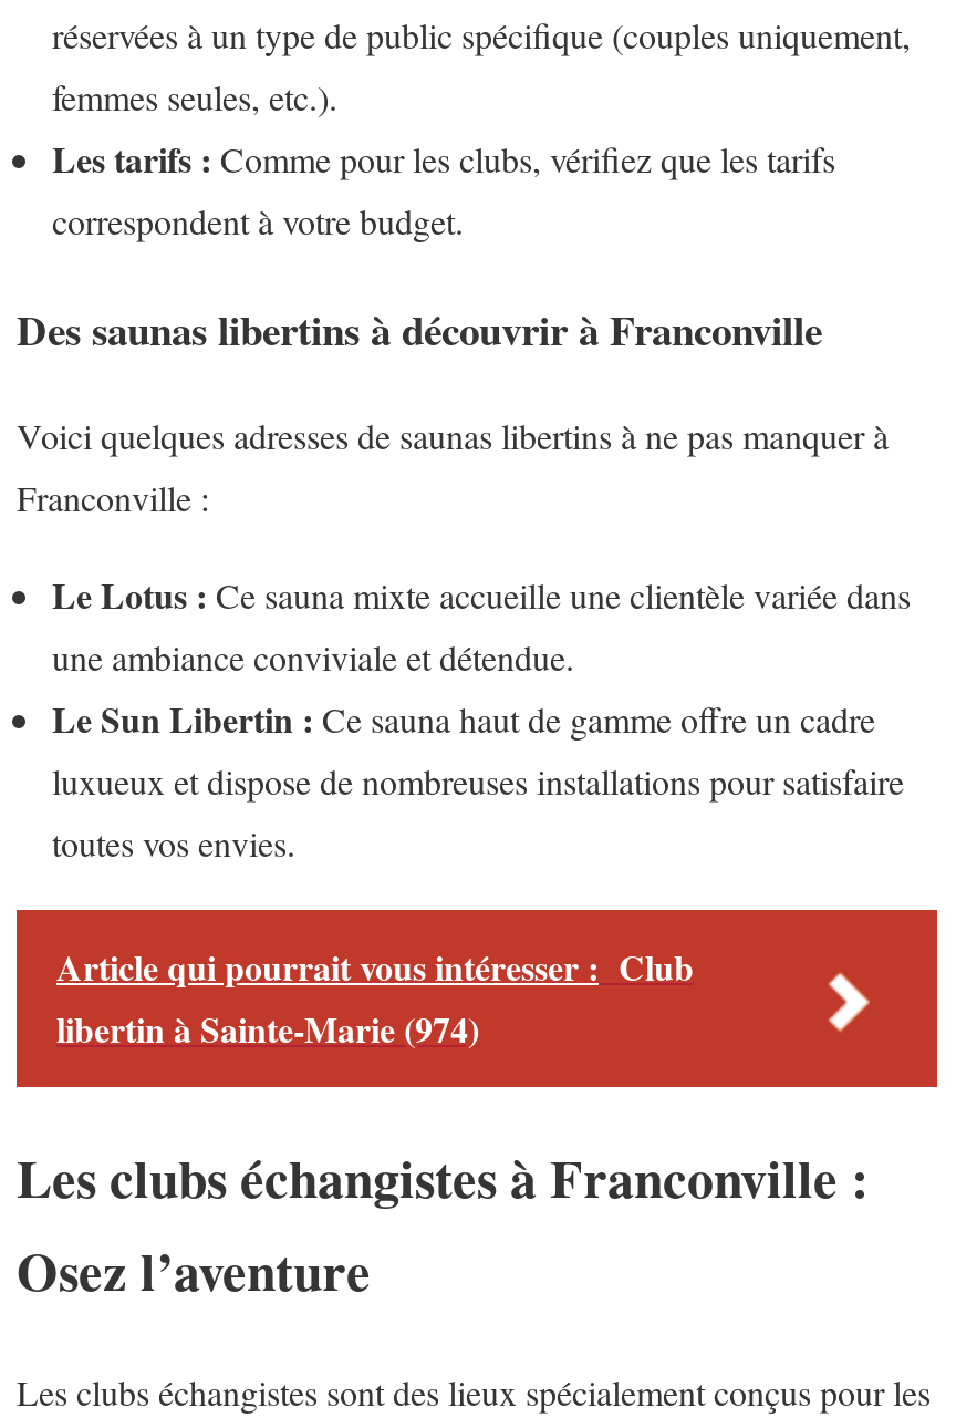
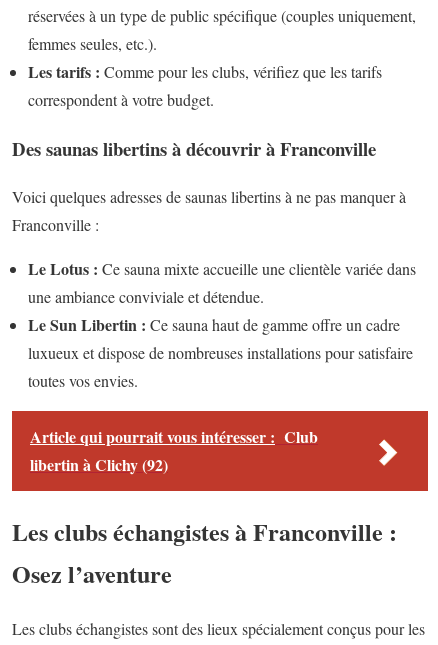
[56,1004,479,1055] libertin à Sainte-Marie (974) -> [30,453,168,476] libertin à Clichy (92)

